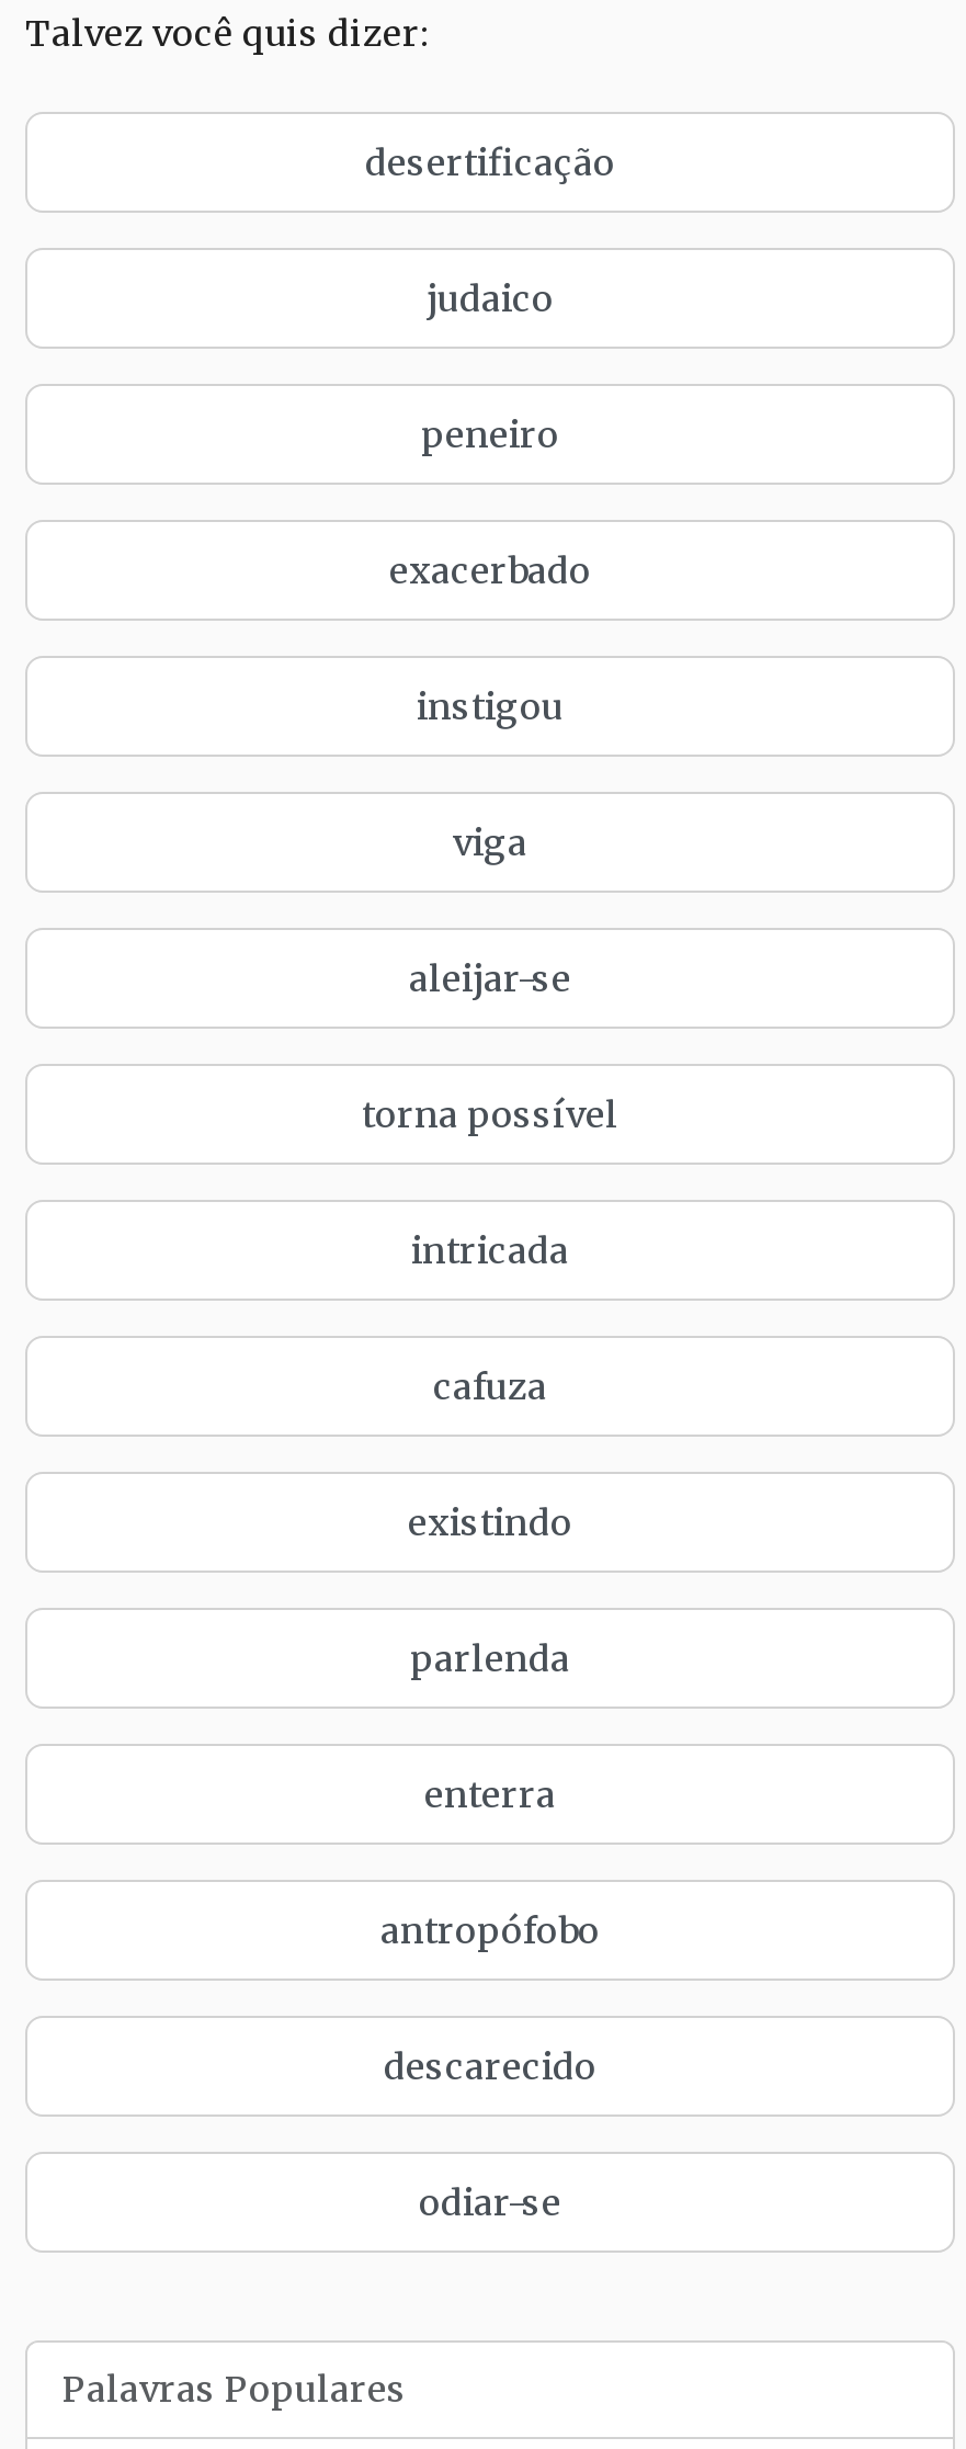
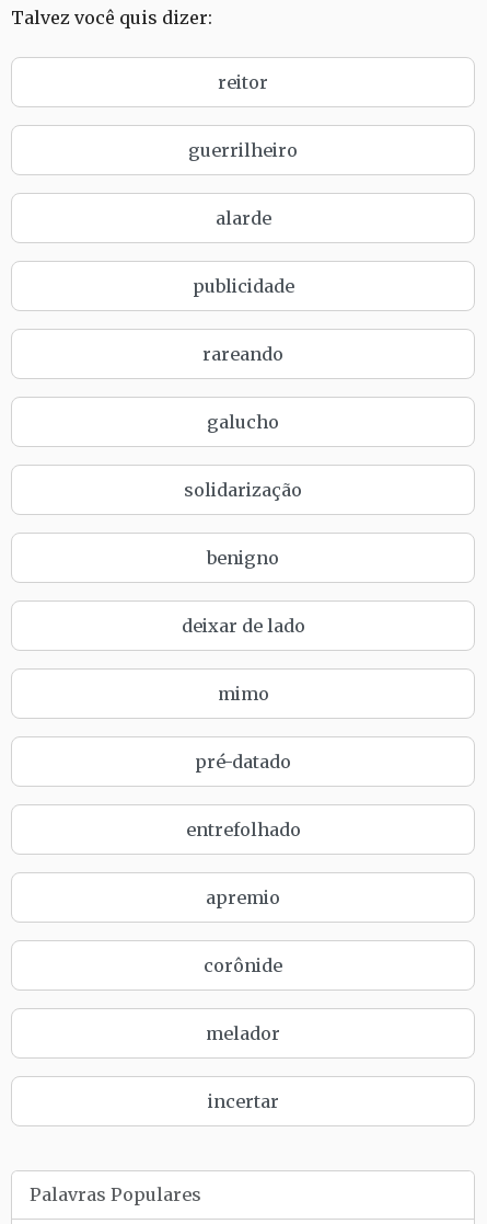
[365,140,615,184] desertificação -> [218,71,268,93] reitor
[427,276,554,320] judaico -> [188,139,298,161] guerrilheiro
[421,412,559,456] peneiro -> [215,207,271,229] alarde
[389,548,591,592] exacerbado -> [192,275,294,297] publicidade
[417,684,564,728] instigou -> [202,343,283,365] rareando
[453,820,527,864] viga -> [207,411,279,433] galucho
[409,956,571,1000] aleijar-se -> [184,479,302,501] solidarização
[362,1092,618,1136] torna possível -> [207,547,279,569] benigno
[411,1228,569,1272] intricada -> [181,615,305,637] deixar de lado
[433,1364,547,1408] cafuza -> [217,683,269,705] mimo
[408,1500,572,1544] existindo -> [195,751,291,773] pré-datado
[410,1636,570,1680] parlenda -> [185,819,300,840] entrefolhado
[424,1772,556,1816] enterra -> [206,886,280,908] apremio
[380,1908,600,1952] antropófobo -> [204,954,282,976] corônide
[384,2044,596,2088] descarecido -> [206,1022,280,1044] melador
[419,2180,561,2224] odiar-se -> [207,1090,279,1112] incertar

